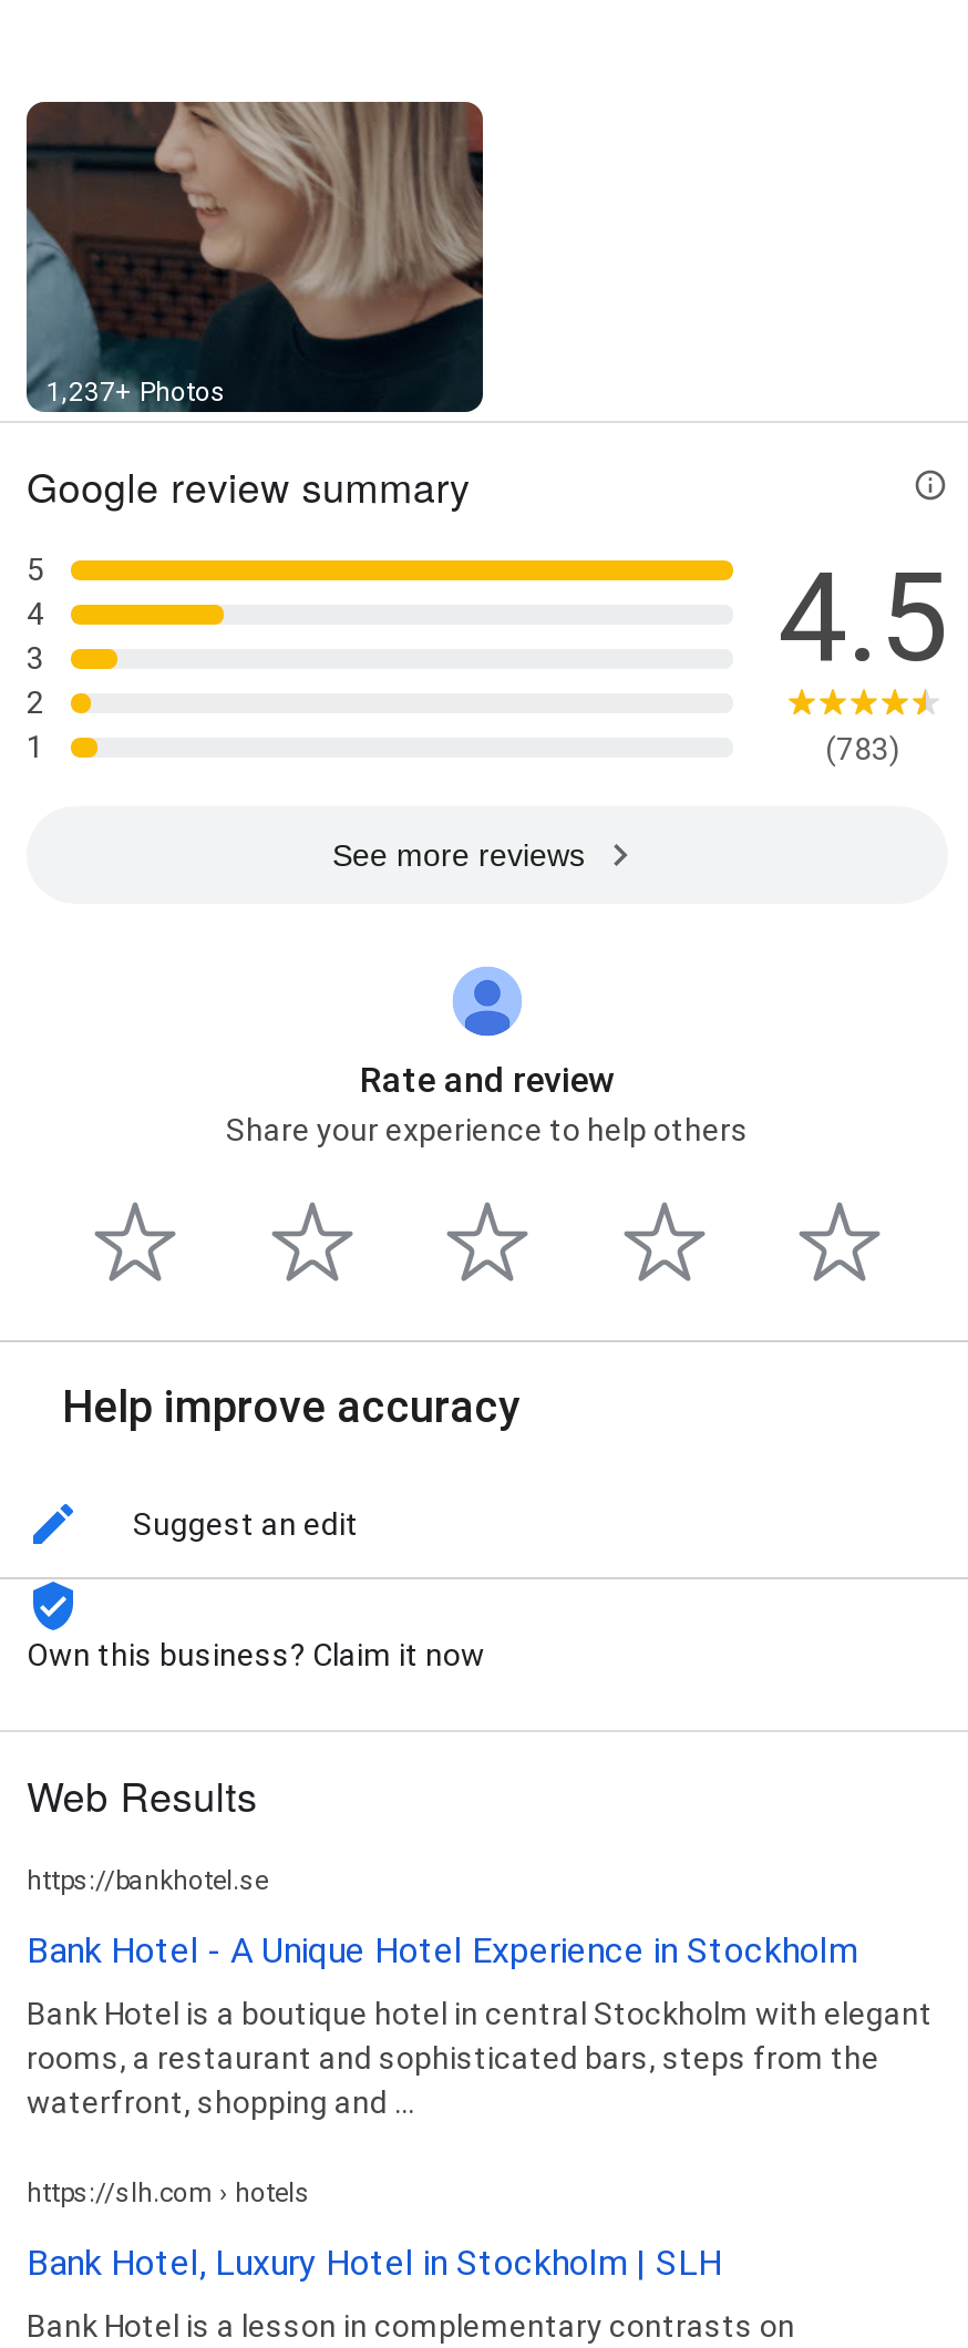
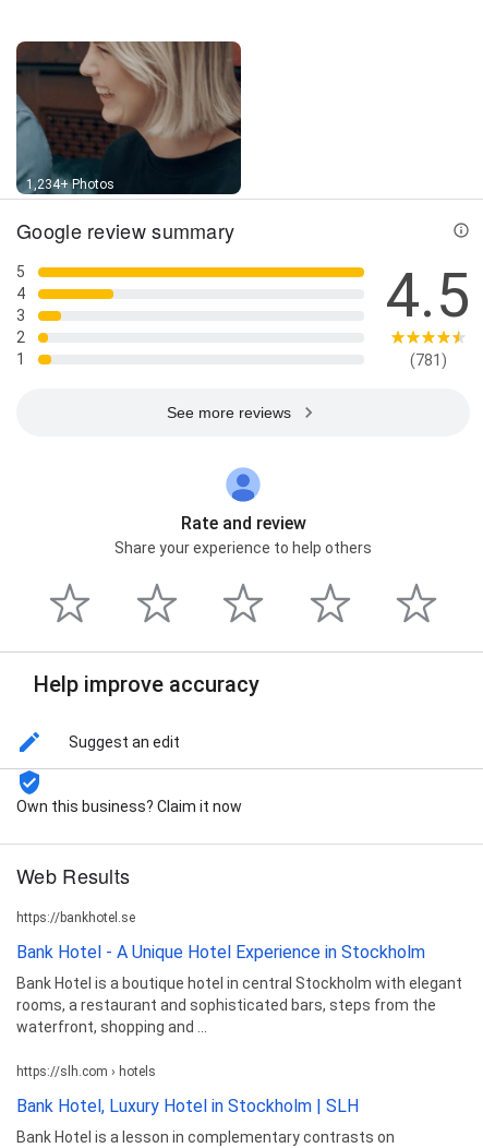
[47,377,226,408] 1,237+ Photos -> [26,177,114,192] 1,234+ Photos
[825,730,900,766] (783) -> [409,351,446,369] (781)

